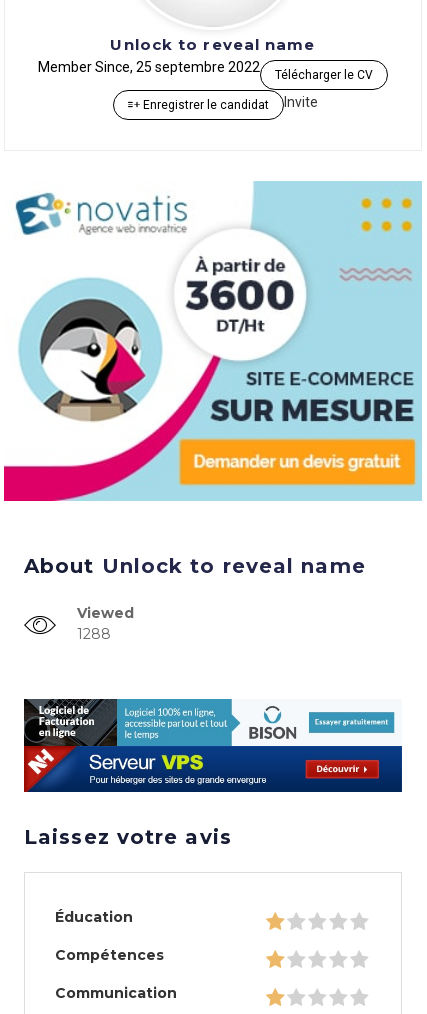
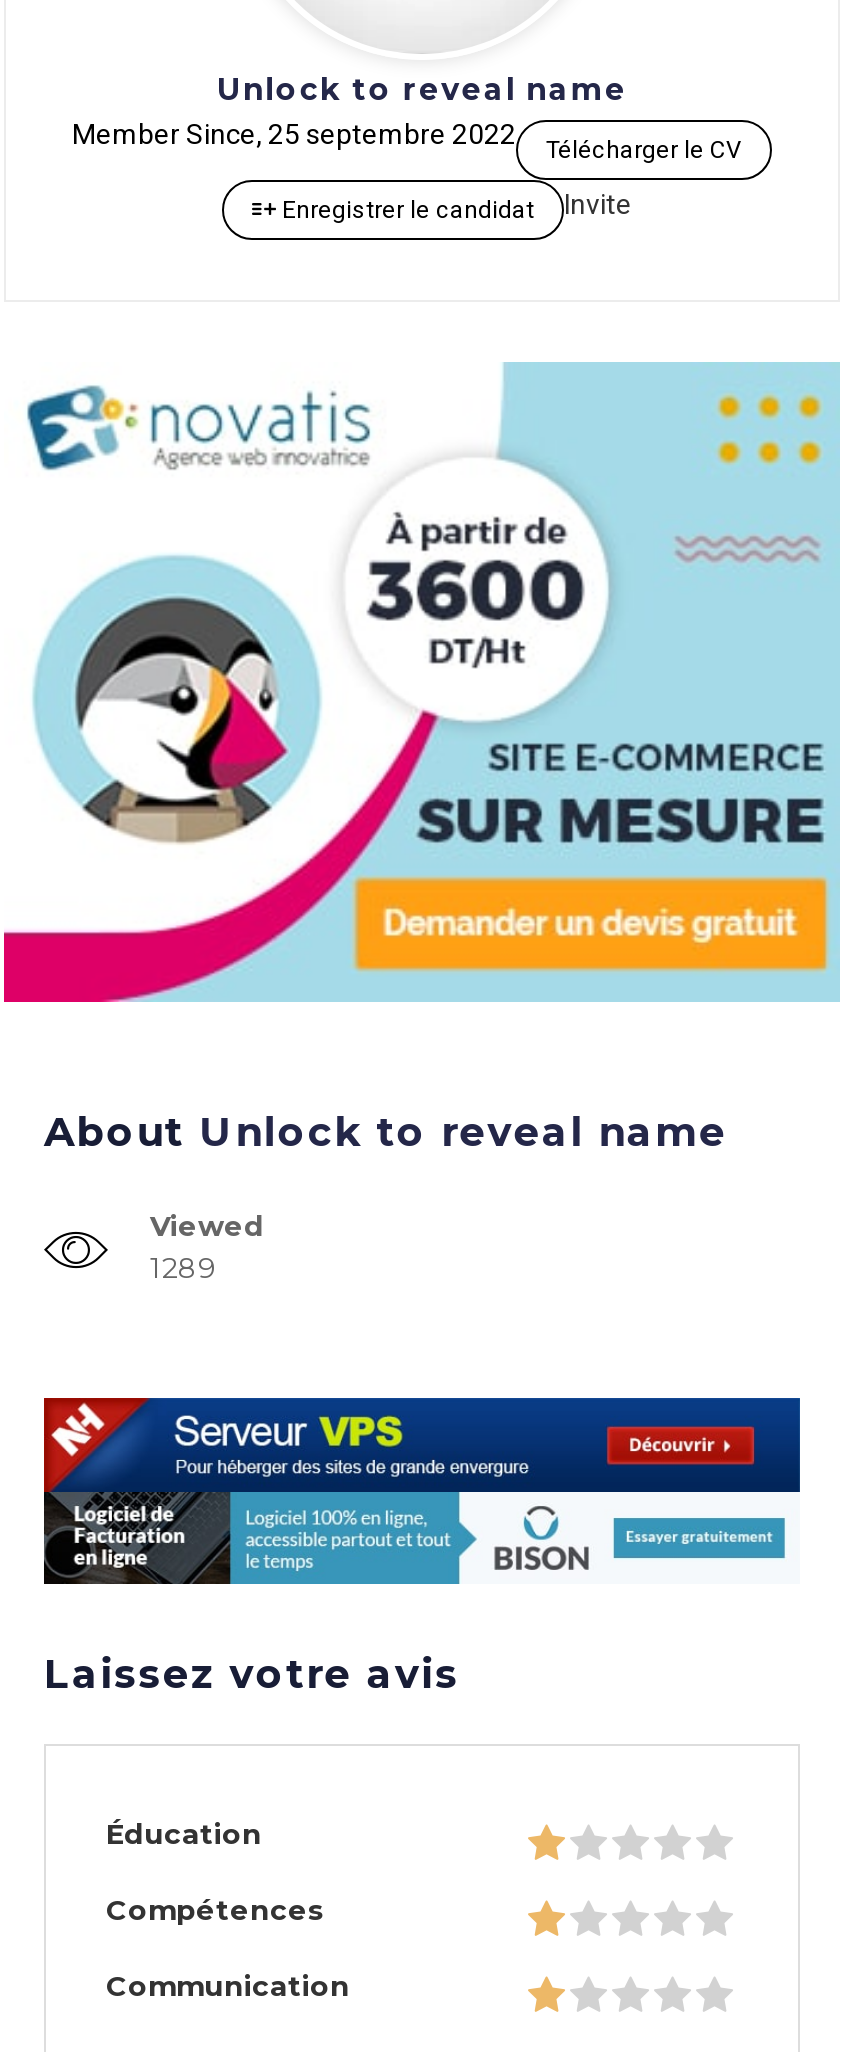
[77,625,111,643] 1288 -> [150,1250,216,1286] 1289
[23,698,403,793] [image] -> [42,1396,802,1586] [image]

